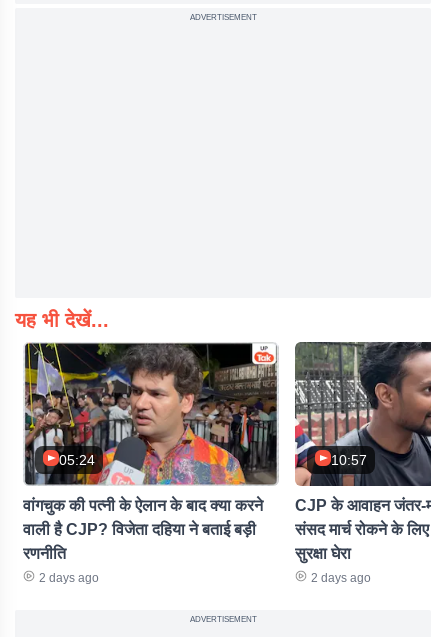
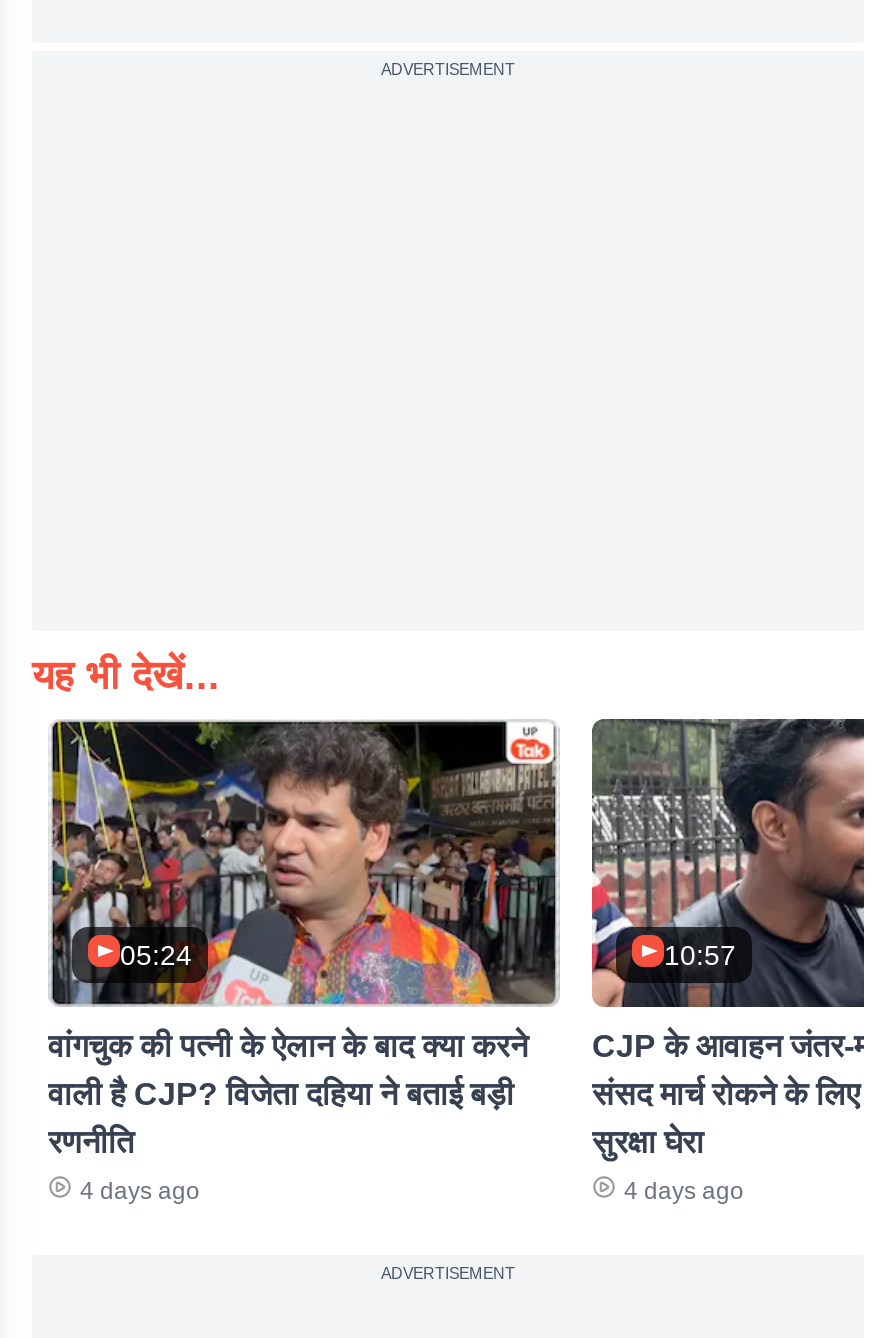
[39,571,99,585] 2 days ago -> [80,1177,200,1205] 4 days ago
[311,571,371,585] 2 days ago -> [624,1177,744,1205] 4 days ago

